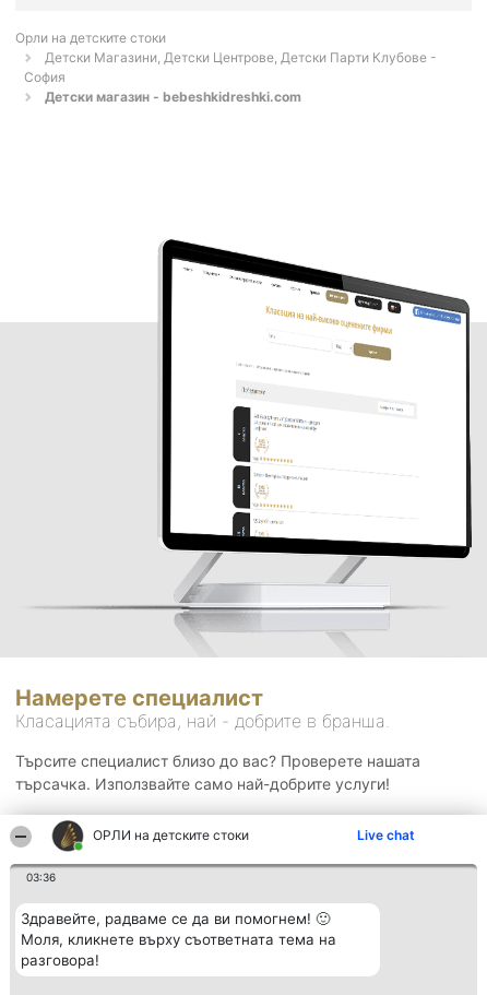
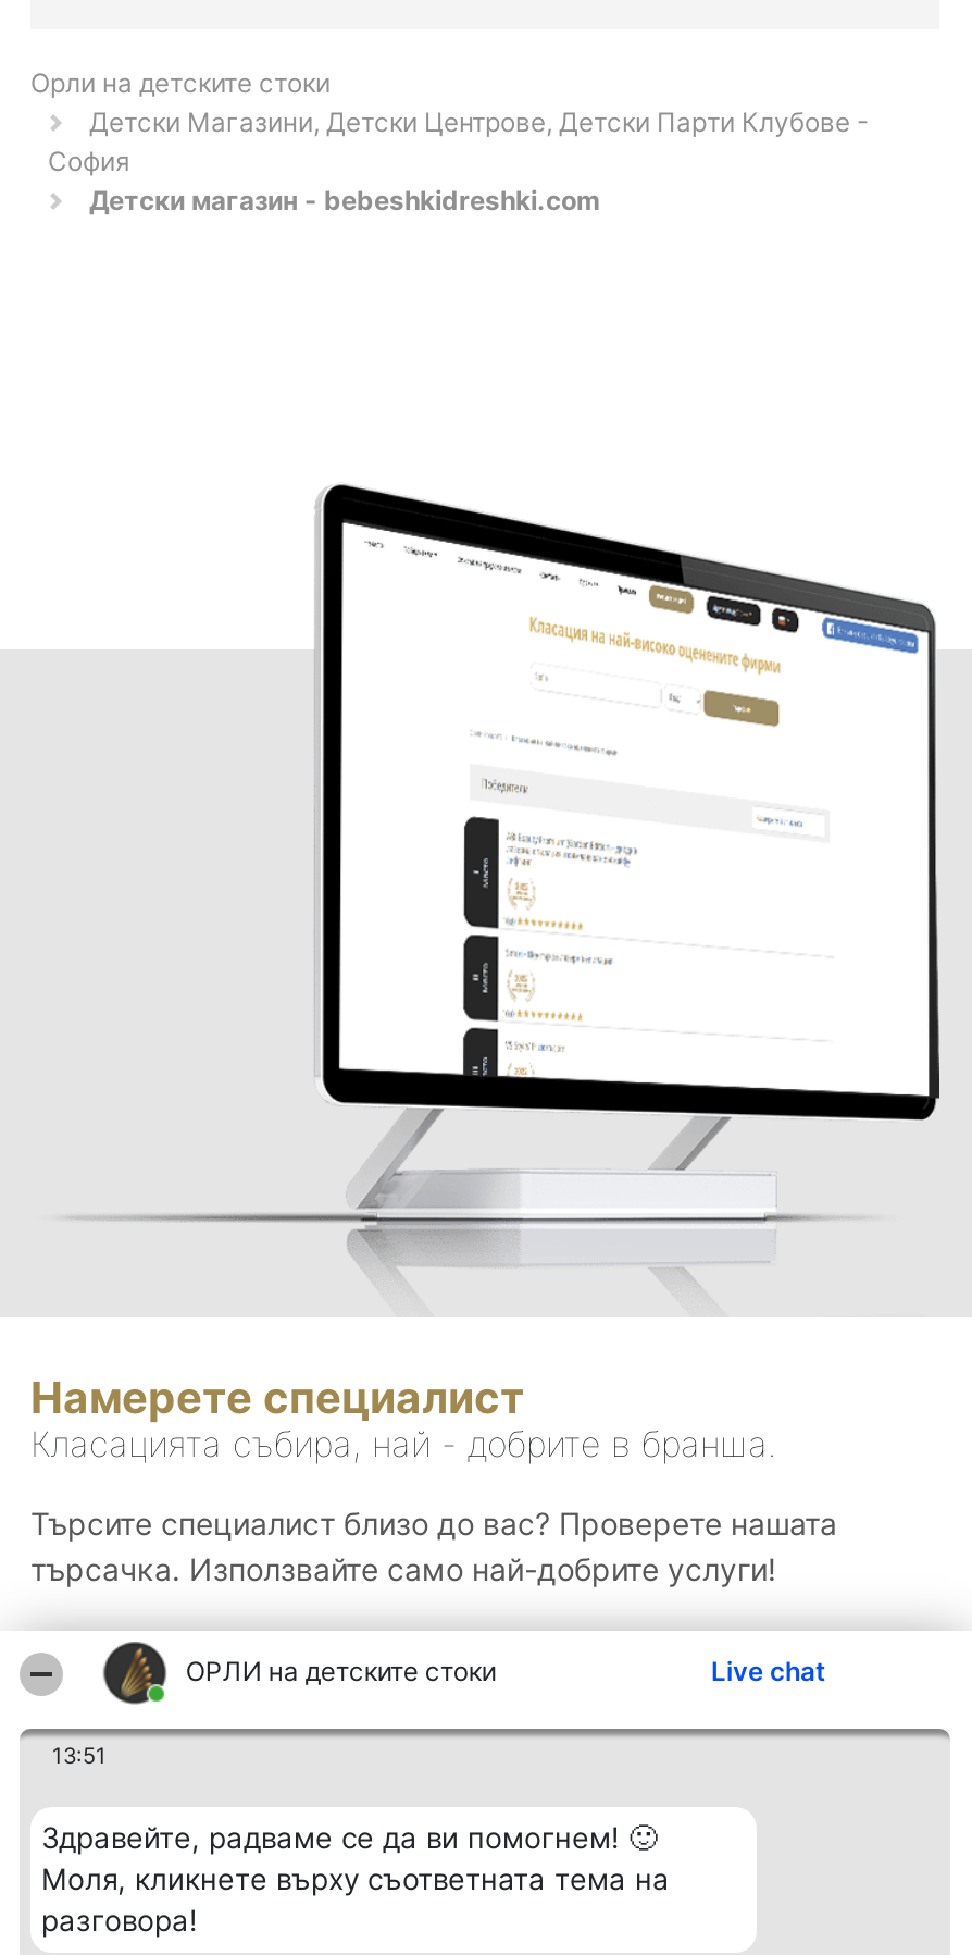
[26,870,56,884] 03:36 -> [52,1742,107,1768] 13:51

